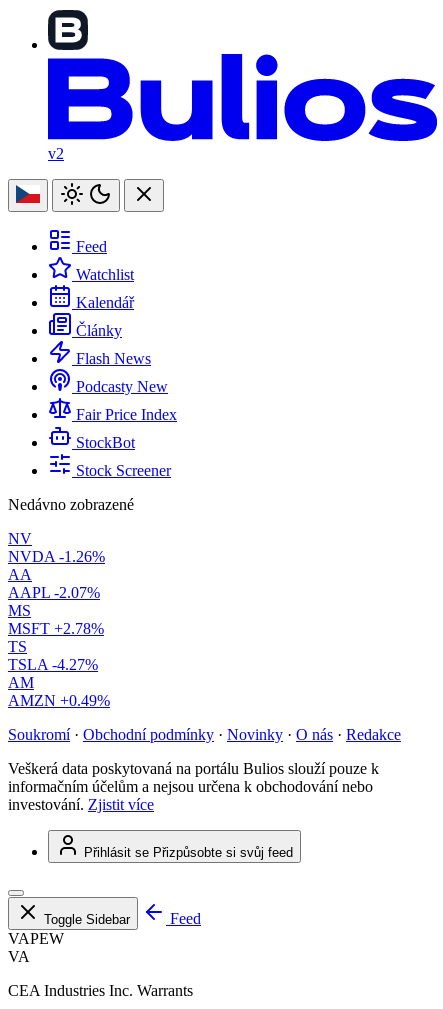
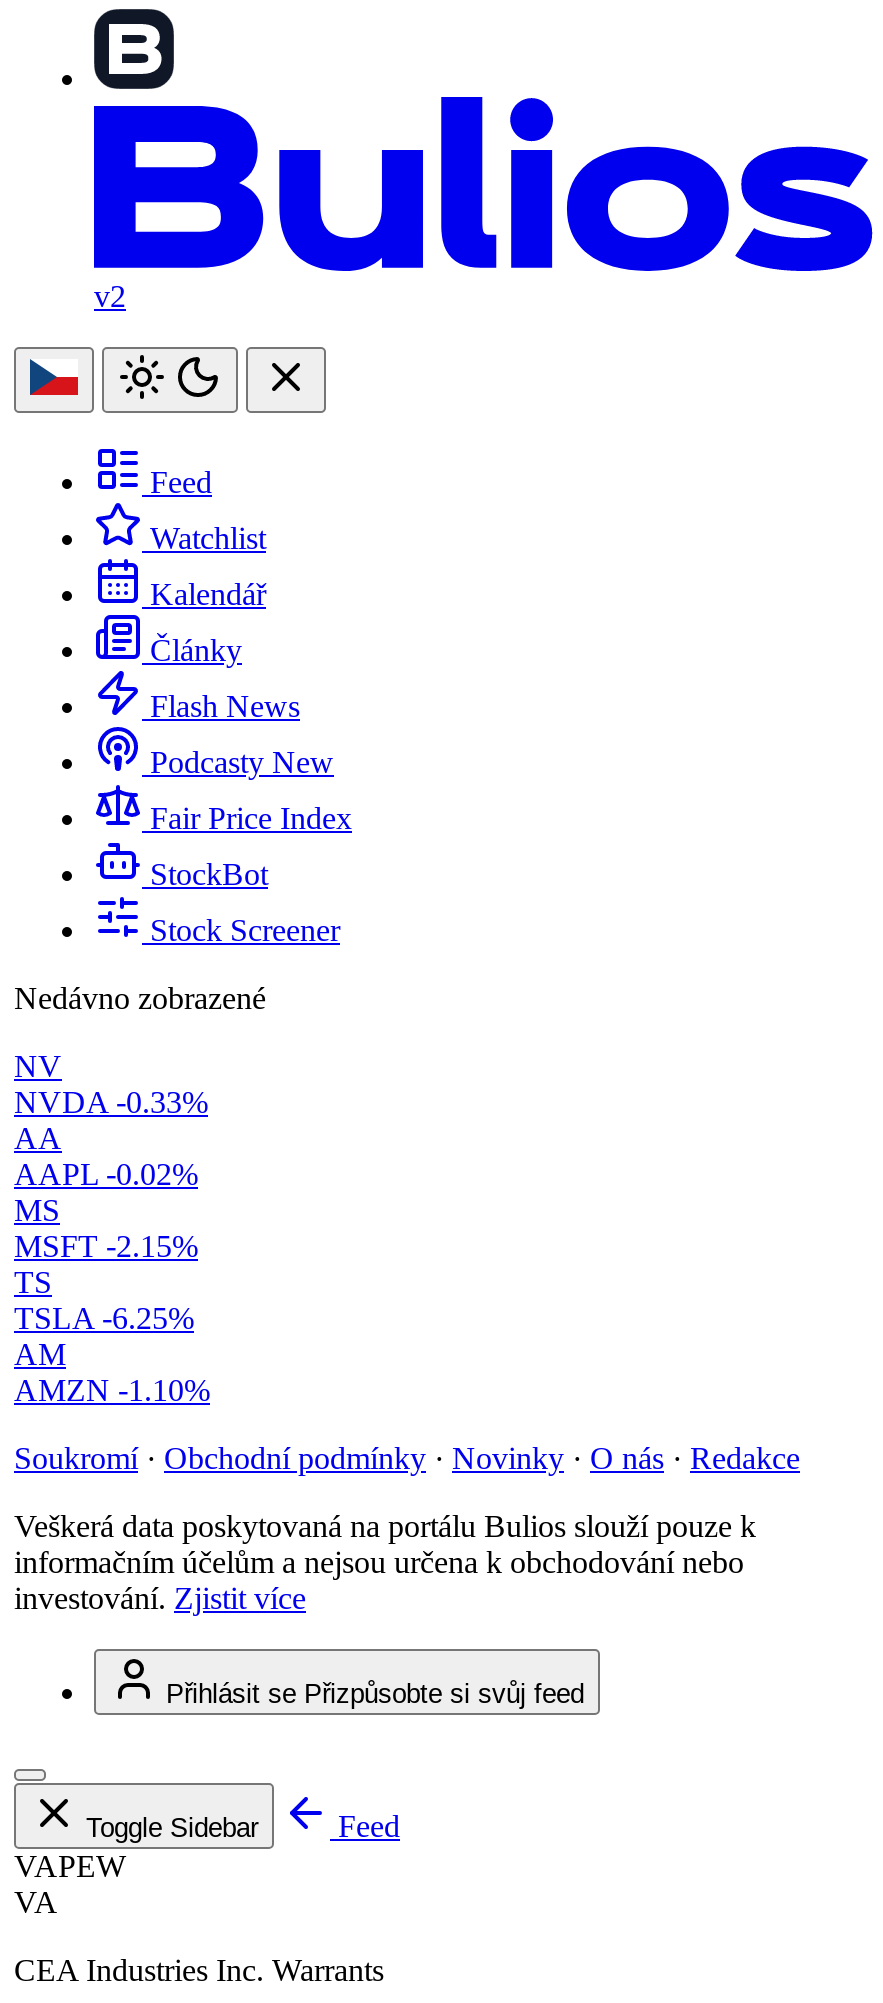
[8,548,105,565] NVDA -1.26% -> [14,1085,208,1119] NVDA -0.33%
[8,584,100,601] AAPL -2.07% -> [14,1157,198,1191] AAPL -0.02%
[8,620,104,637] MSFT +2.78% -> [14,1229,198,1263] MSFT -2.15%
[8,656,98,673] TSLA -4.27% -> [14,1301,194,1335] TSLA -6.25%
[8,692,110,709] AMZN +0.49% -> [14,1373,210,1407] AMZN -1.10%

